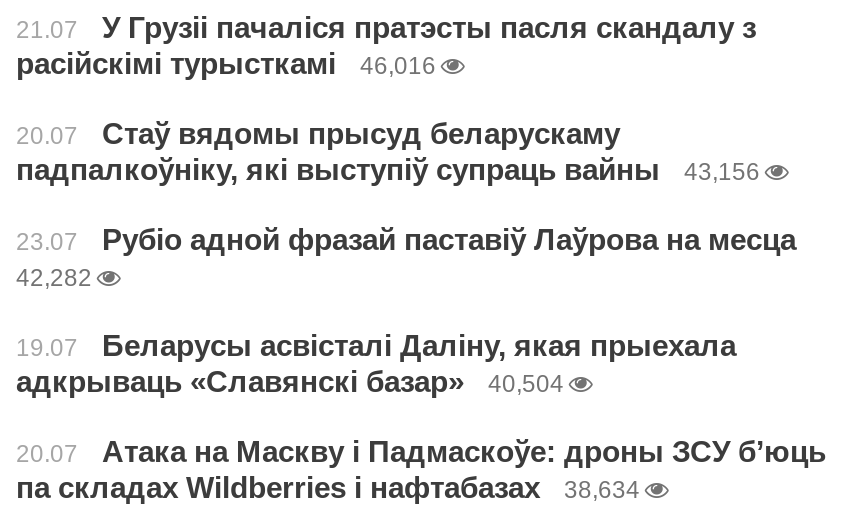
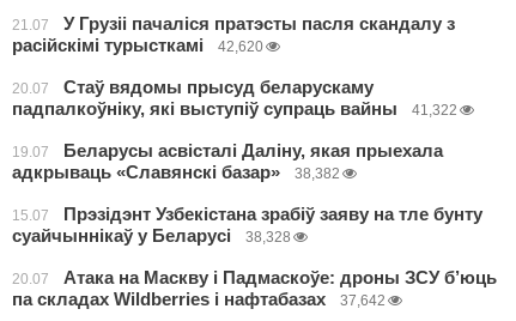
[16,46,436,80] расійскімі турысткамі 46,016 -> [12,35,263,55] расійскімі турысткамі 42,620
[16,158,796,292] 43,156 | 23.07 | Рубіо адной фразай паставіў Лаўрова на месца | 42,282 -> [412,102,457,119] 41,322
moved [16,328,736,398] -> [12,140,443,182]: 19.07 | Беларусы асвісталі Даліну, якая прыехала | адкрываць «Славянскі базар»
[488,370,564,398] 40,504 -> [12,165,482,246] 38,382 | 15.07 | Прэзідэнт Узбекістана зрабіў заяву на тле бунту | суайчыннікаў у Беларусі | 38,328
[16,470,640,504] па складах Wildberries і нафтабазах 38,634 -> [12,289,386,309] па складах Wildberries і нафтабазах 37,642

